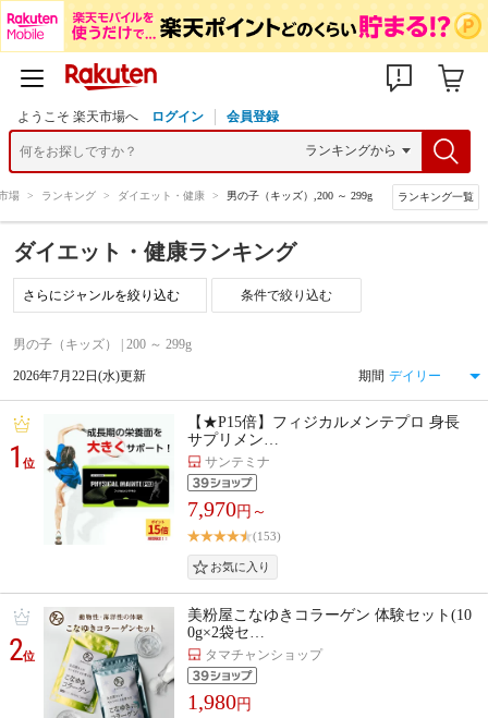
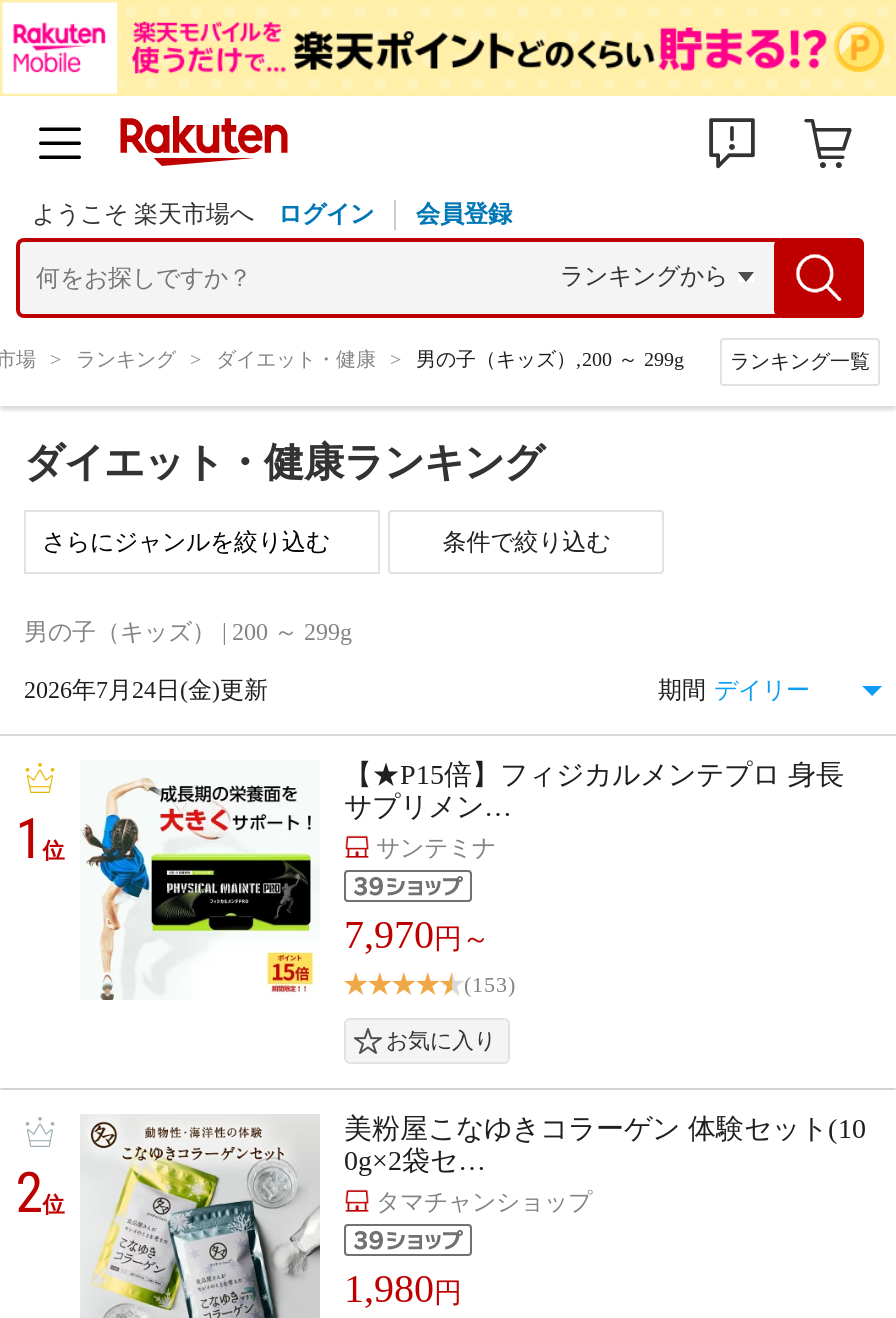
[13,368,146,383] 2026年7月22日(水)更新 -> [24,676,268,704] 2026年7月24日(金)更新

